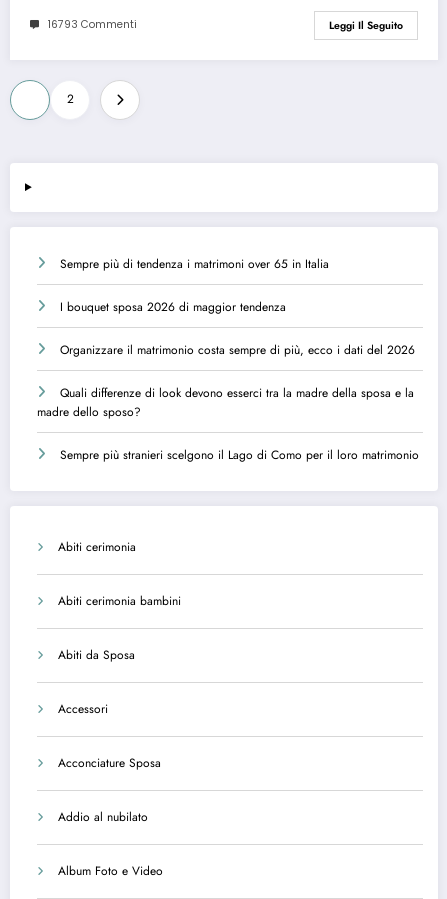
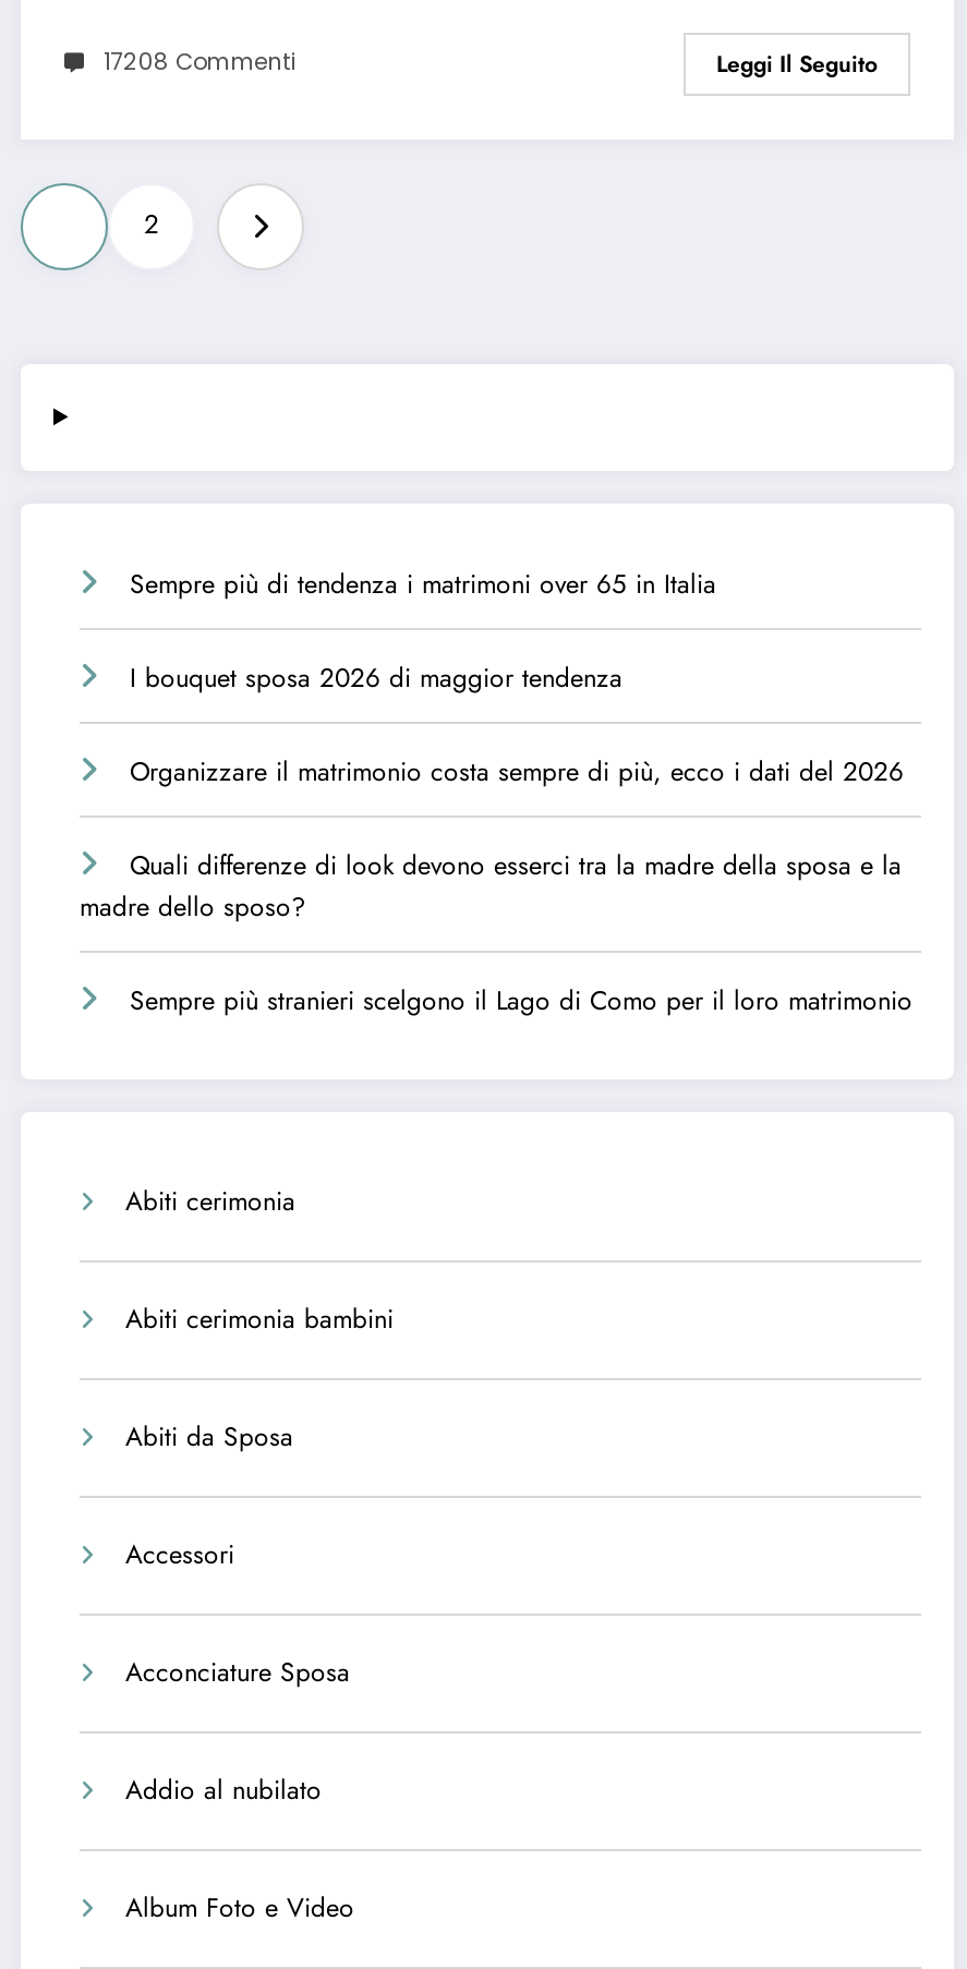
[48,17,137,32] 16793 Commenti -> [104,46,298,79] 17208 Commenti

